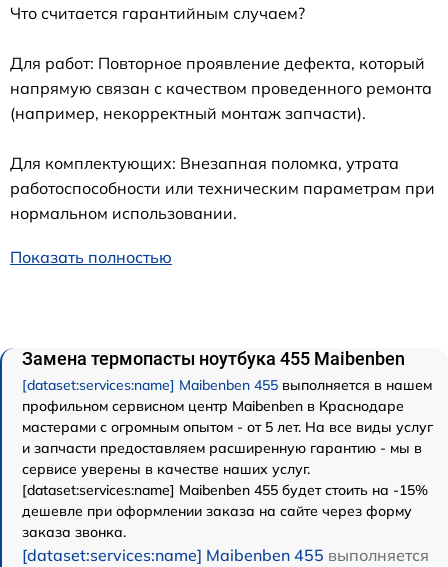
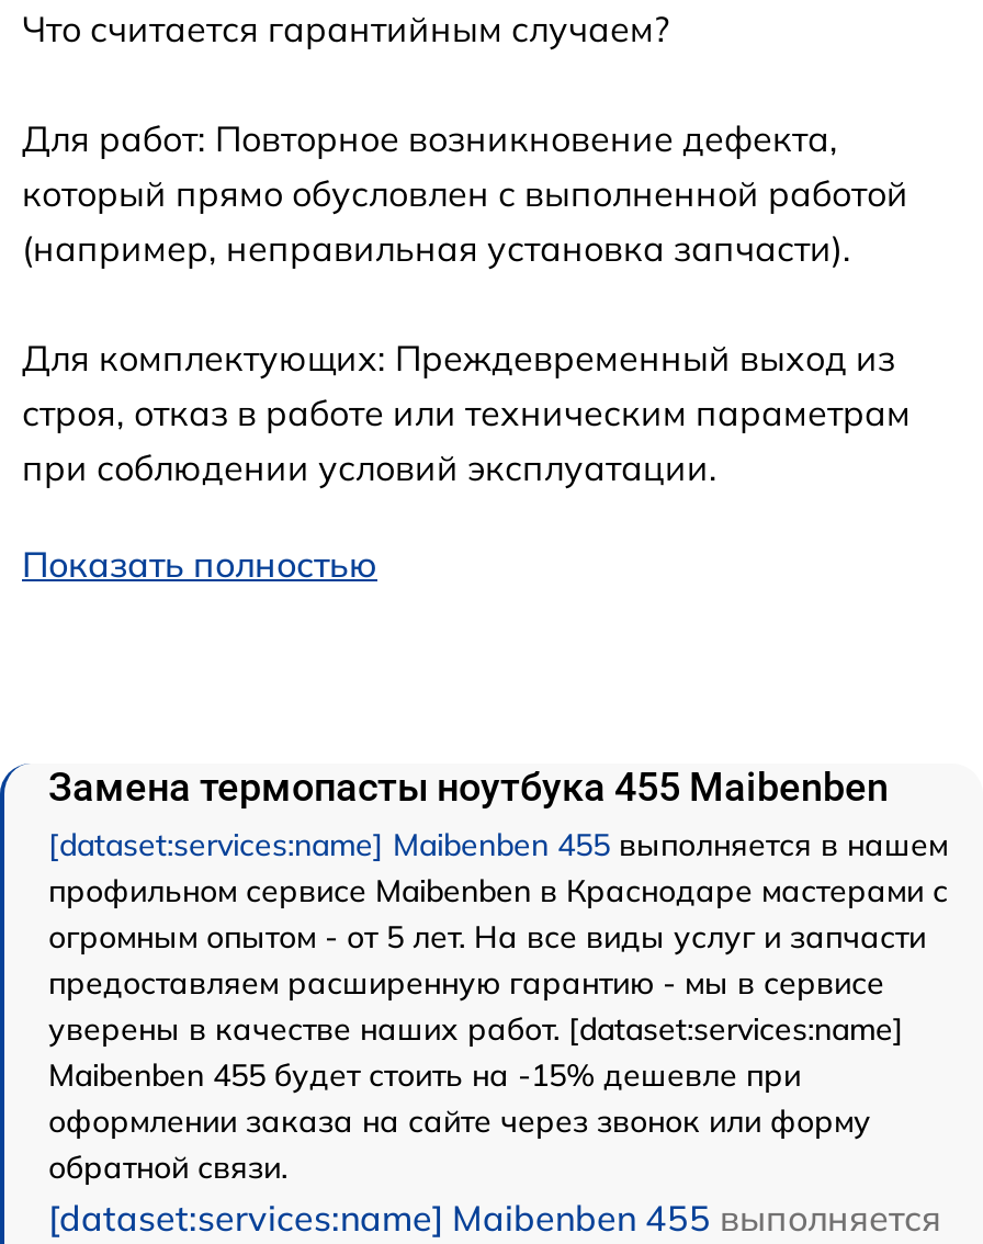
[10,52,432,122] Для работ: Повторное проявление дефекта, который | напрямую связан с качеством проведенного ремонта | (например, некорректный монтаж запчасти). -> [22,115,908,269] Для работ: Повторное возникновение дефекта, | который прямо обусловлен с выполненной работой | (например, неправильная установка запчасти).
[10,152,435,222] Для комплектующих: Внезапная поломка, утрата | работоспособности или техническим параметрам при | нормальном использовании. -> [22,335,911,488] Для комплектующих: Преждевременный выход из | строя, отказ в работе или техническим параметрам | при соблюдении условий эксплуатации.
[22,396,433,540] профильном сервисном центр Maibenben в Краснодаре | мастерами с огромным опытом - от 5 лет. На все виды услуг | и запчасти предоставляем расширенную гарантию - мы в | сервисе уверены в качестве наших услуг. | [dataset:services:name] Maibenben 455 будет стоить на -15% | дешевле при оформлении заказа на сайте через форму | заказа звонка. -> [48,870,948,1186] профильном сервисе Maibenben в Краснодаре мастерами с | огромным опытом - от 5 лет. На все виды услуг и запчасти | предоставляем расширенную гарантию - мы в сервисе | уверены в качестве наших работ. [dataset:services:name] | Maibenben 455 будет стоить на -15% дешевле при | оформлении заказа на сайте через звонок или форму | обратной связи.

